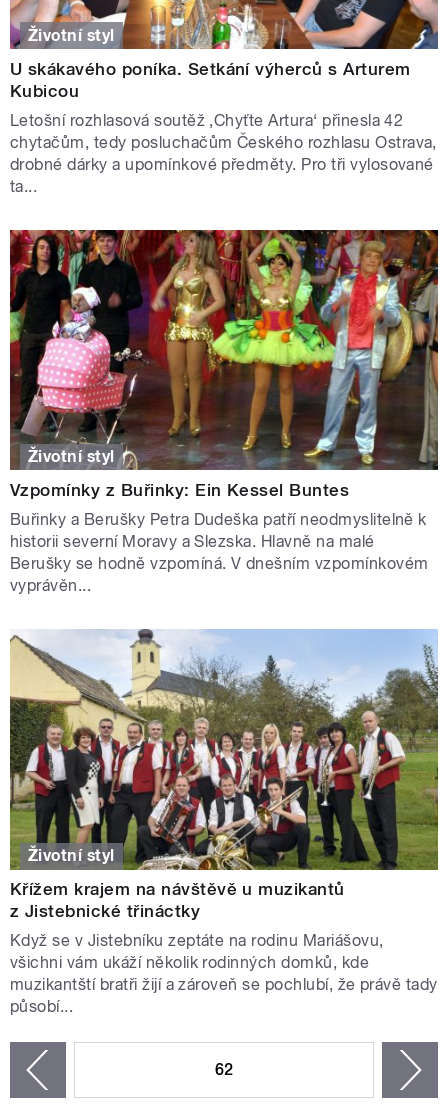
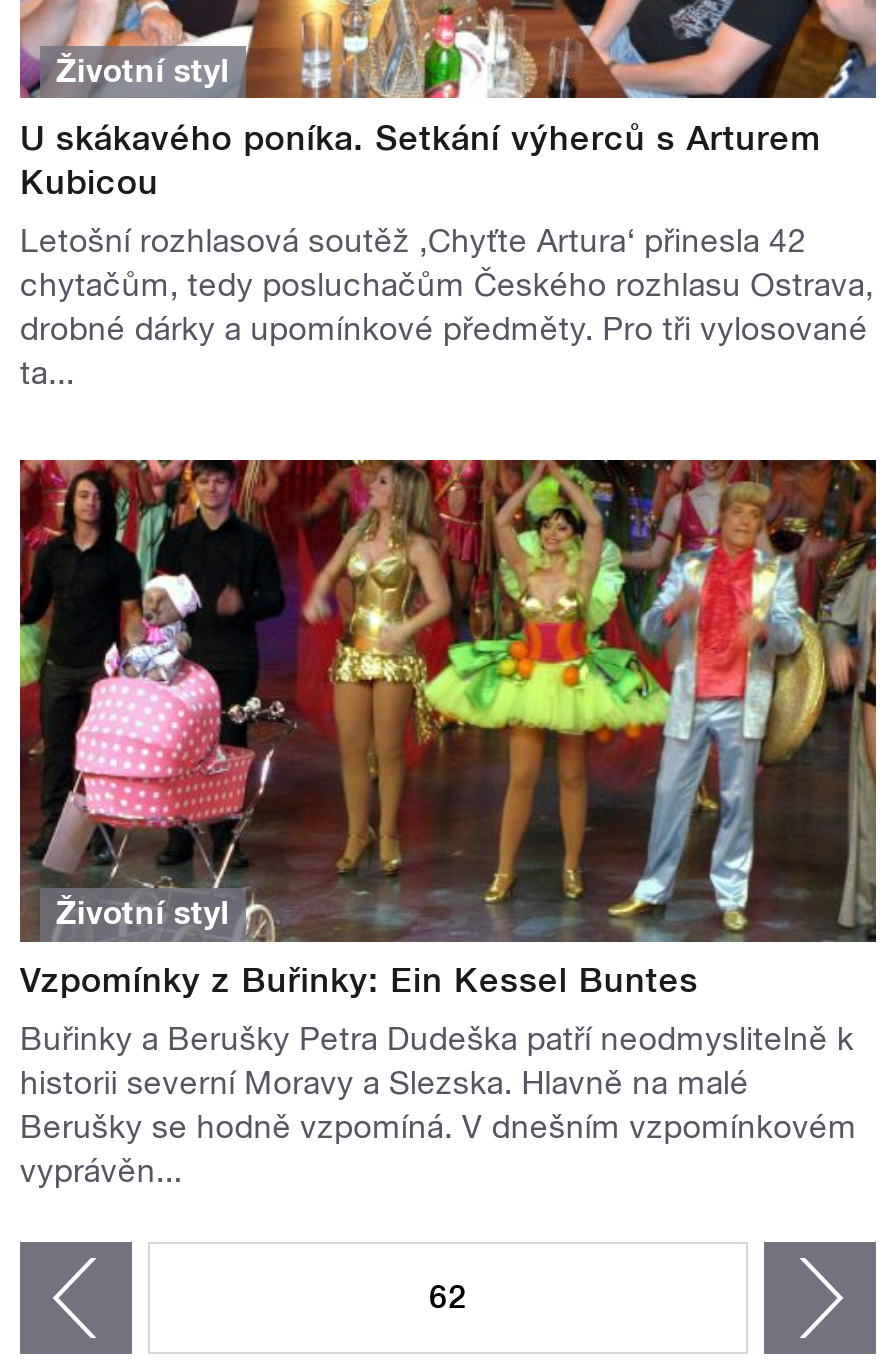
[9,628,439,1016] [image] | Životní styl | Křížem krajem na návštěvě u muzikantů | z Jistebnické třináctky | Když se v Jistebníku zeptáte na rodinu Mariášovu, | všichni vám ukáží několik rodinných domků, kde | muzikantští bratři žijí a zároveň se pochlubí, že právě tady | působí... -> none

